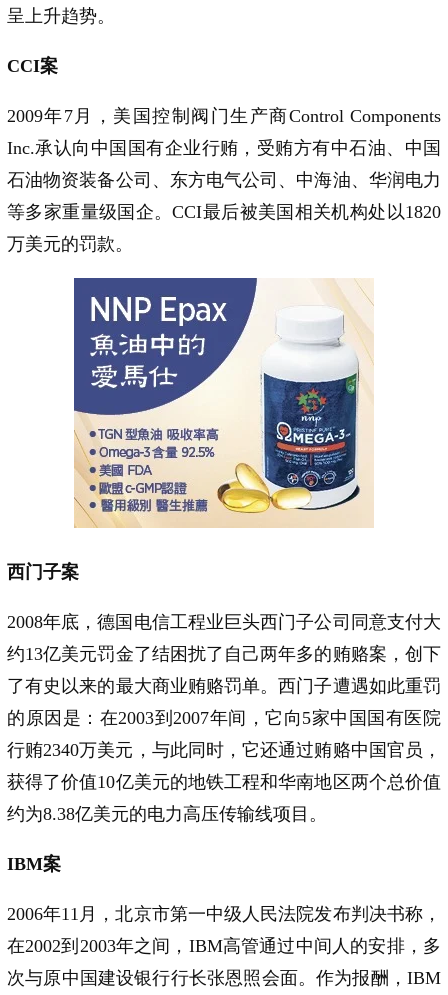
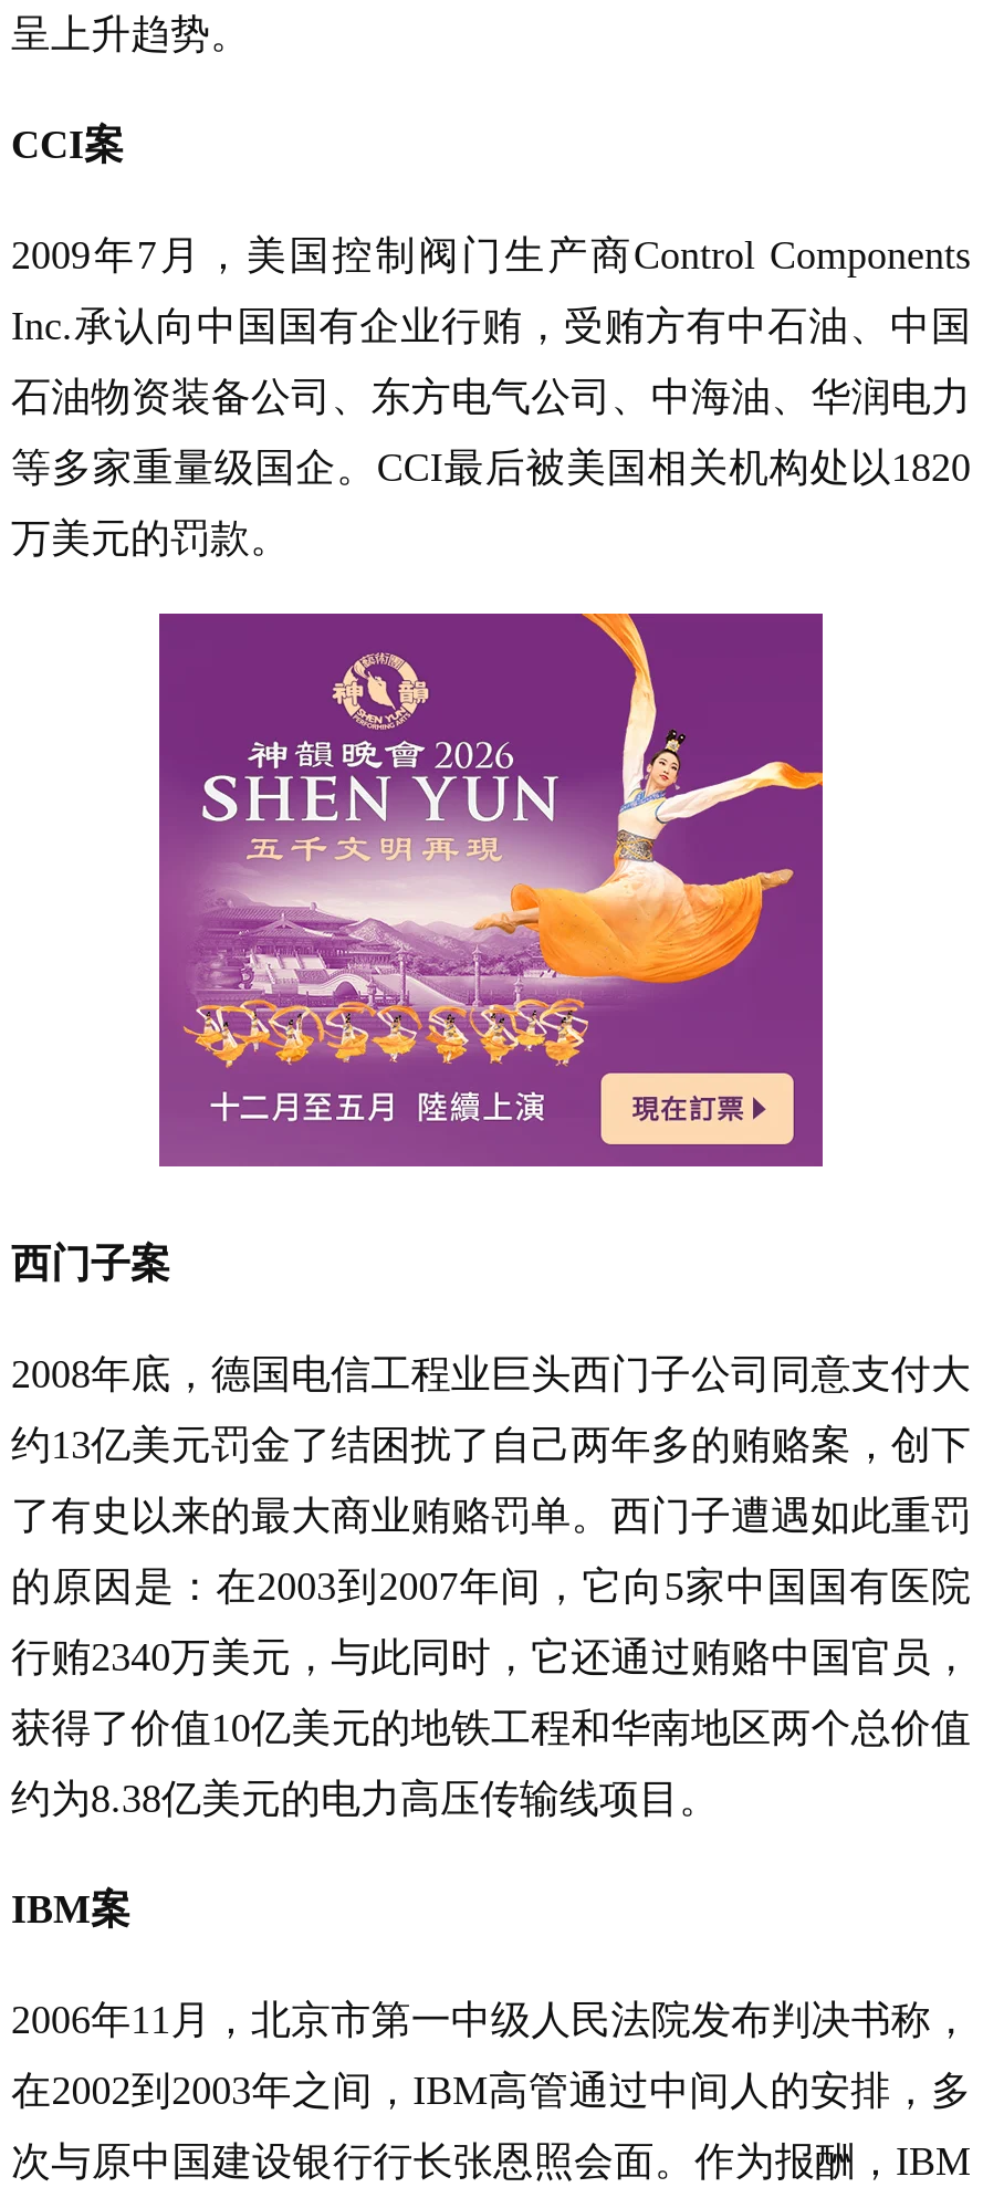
[73,277,374,529] [image] -> [157,611,825,1169] [image]

